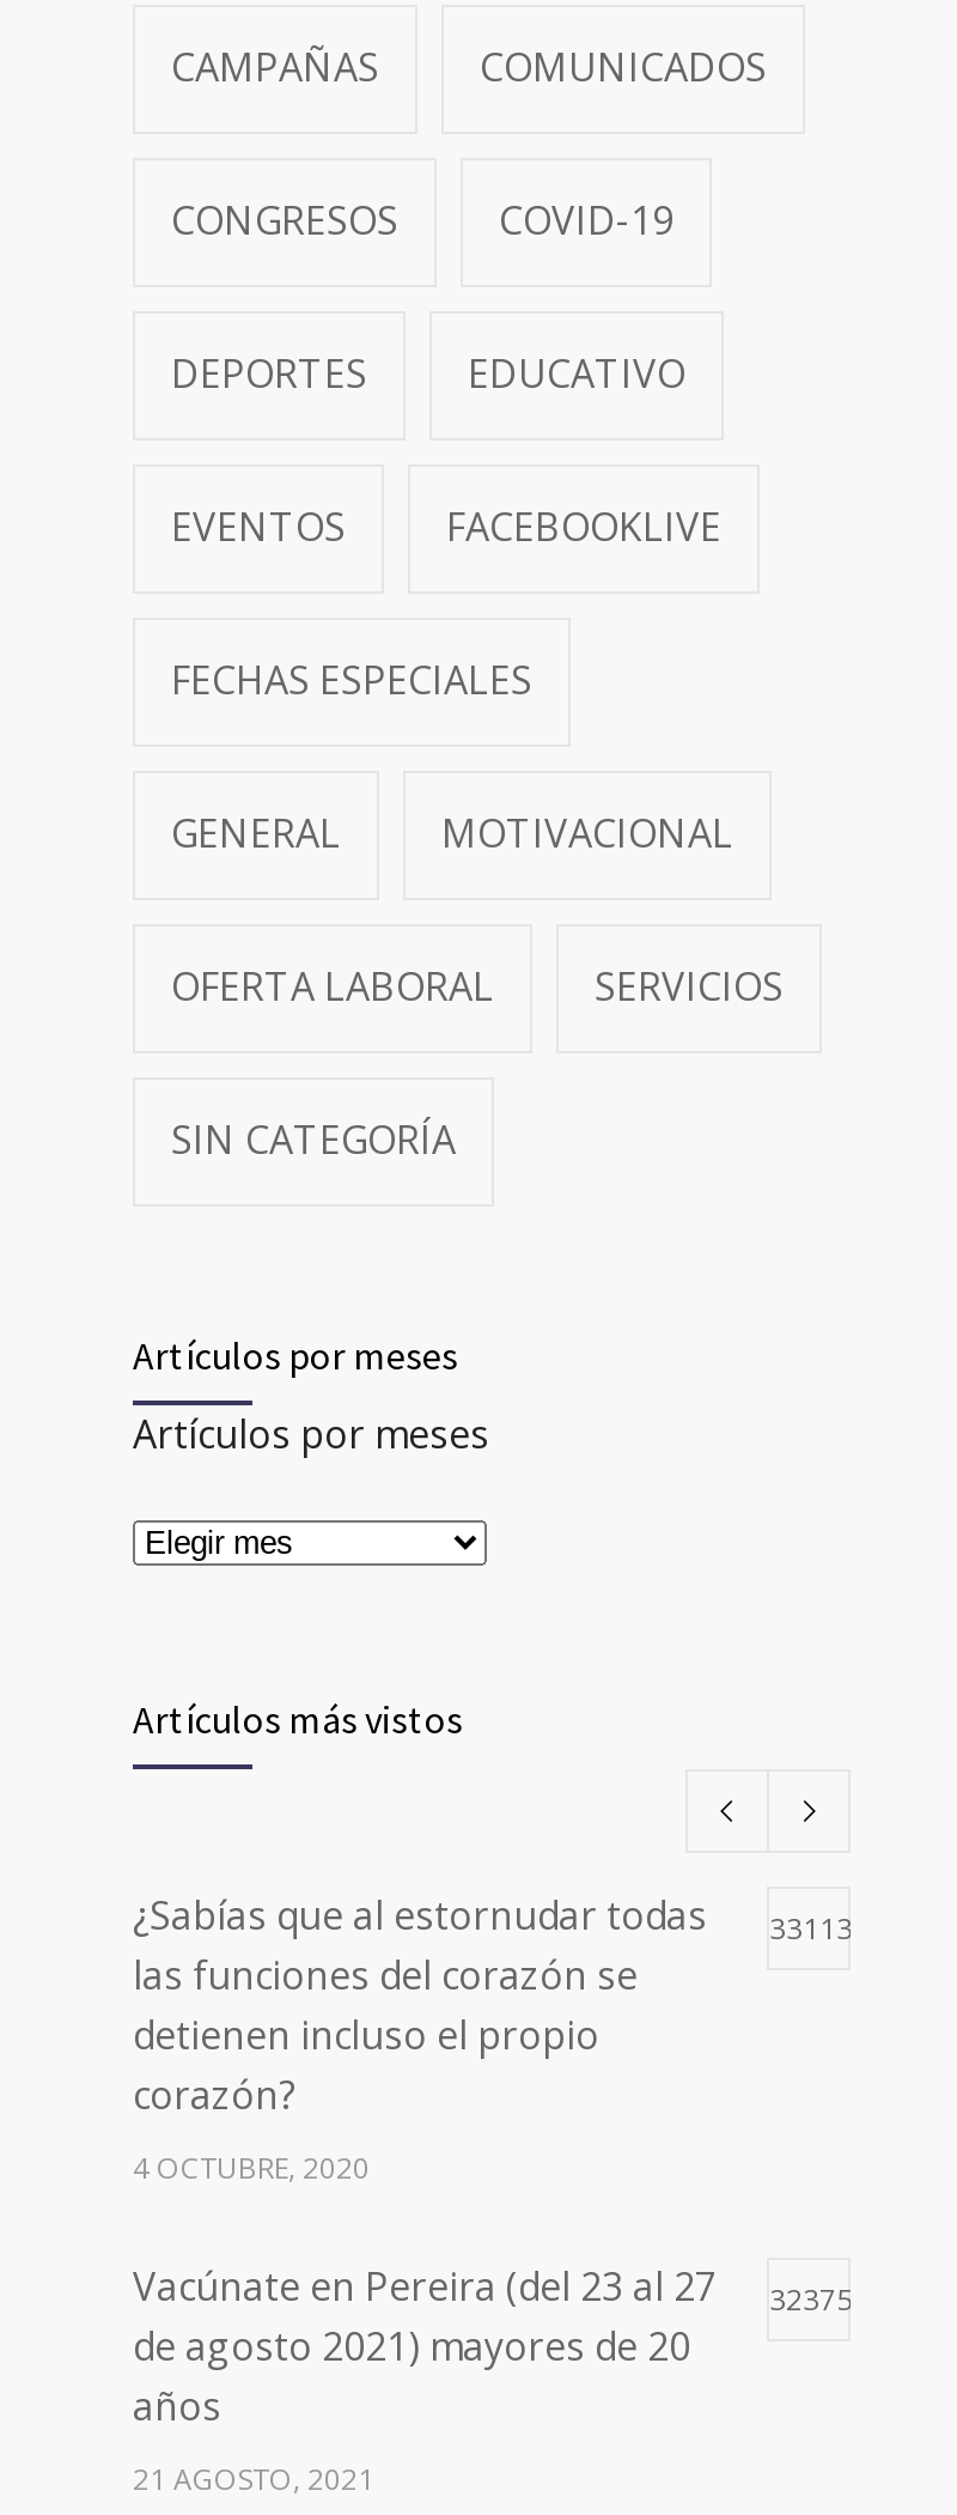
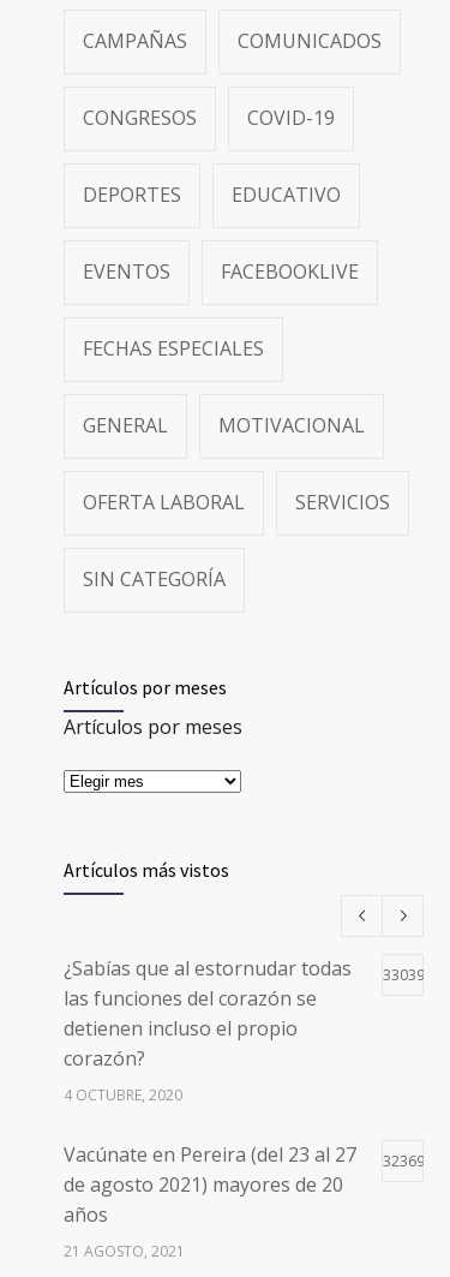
[133,1889,853,1949] ¿Sabías que al estornudar todas 33113 -> [64,955,425,985] ¿Sabías que al estornudar todas 33039
[133,2260,853,2320] Vacúnate en Pereira (del 23 al 27 32375 -> [64,1141,425,1171] Vacúnate en Pereira (del 23 al 27 32369

